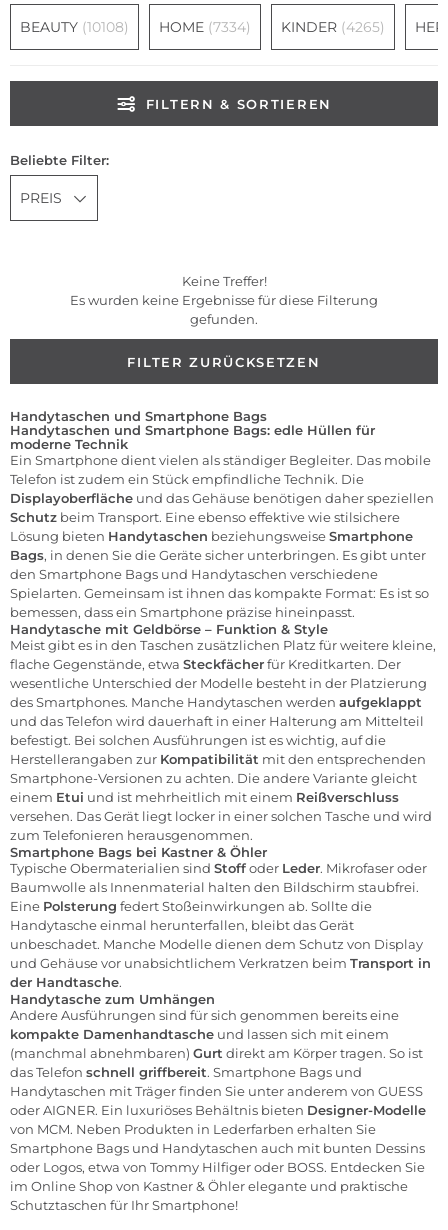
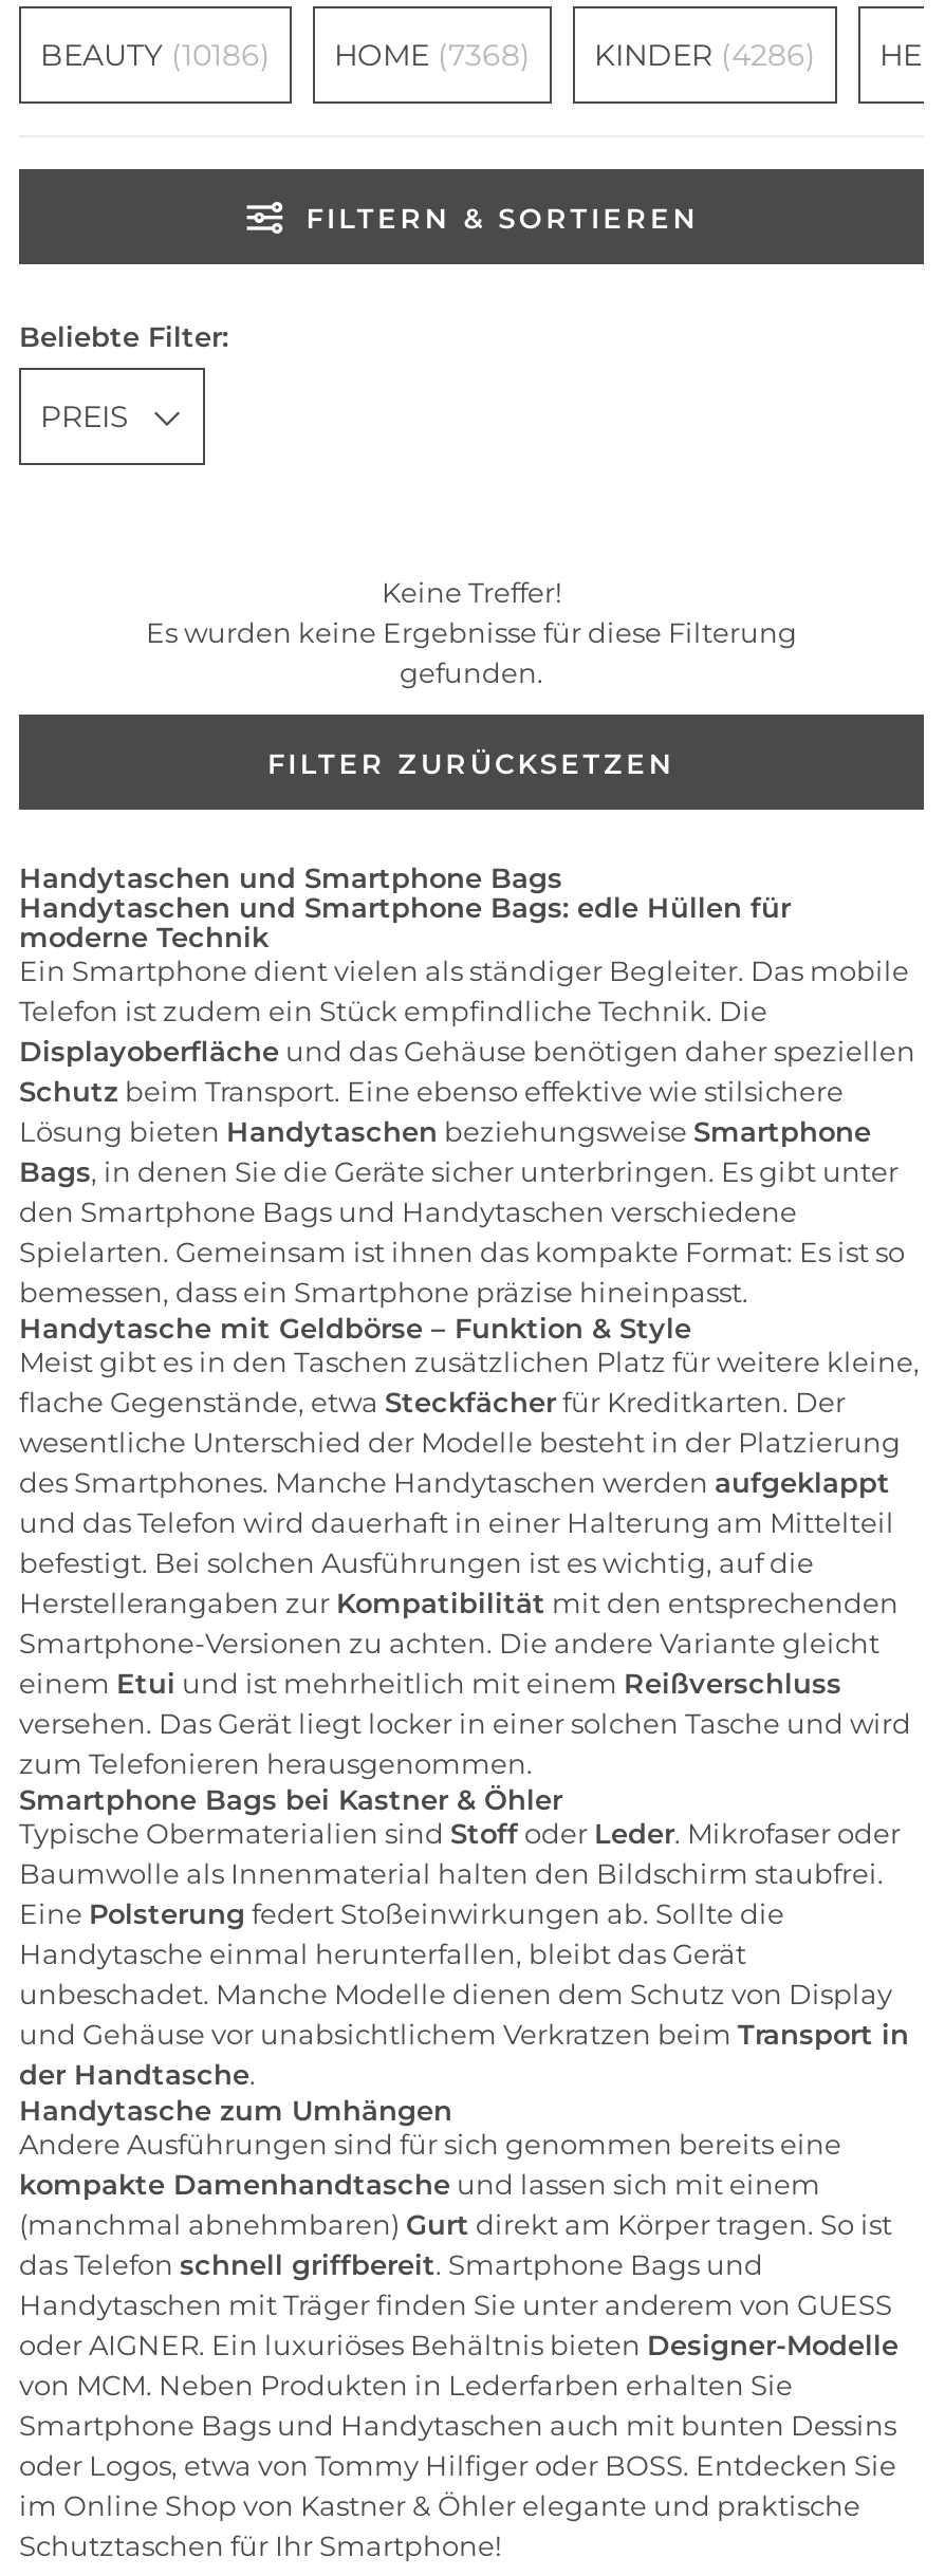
[20,18,129,36] BEAUTY (10108) -> [40,36,271,74] BEAUTY (10186)
[159,18,251,36] HOME (7334) -> [334,36,531,74] HOME (7368)
[281,18,385,36] KINDER (4265) -> [594,36,816,74] KINDER (4286)

